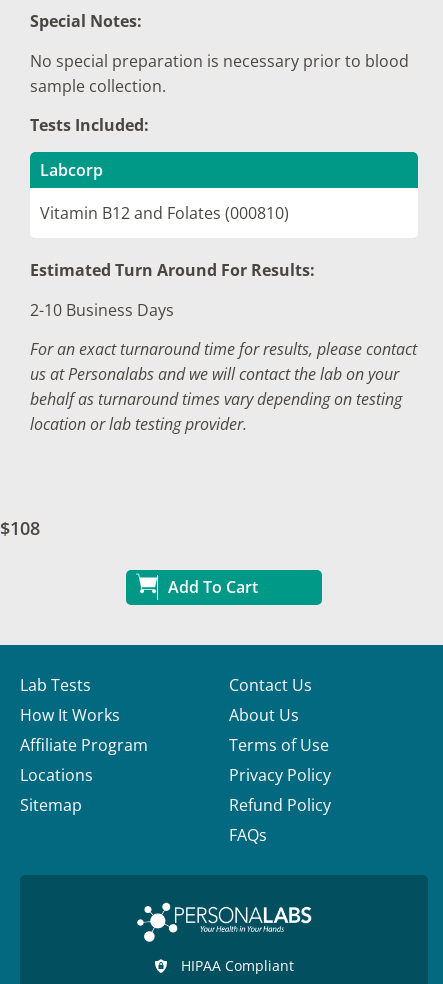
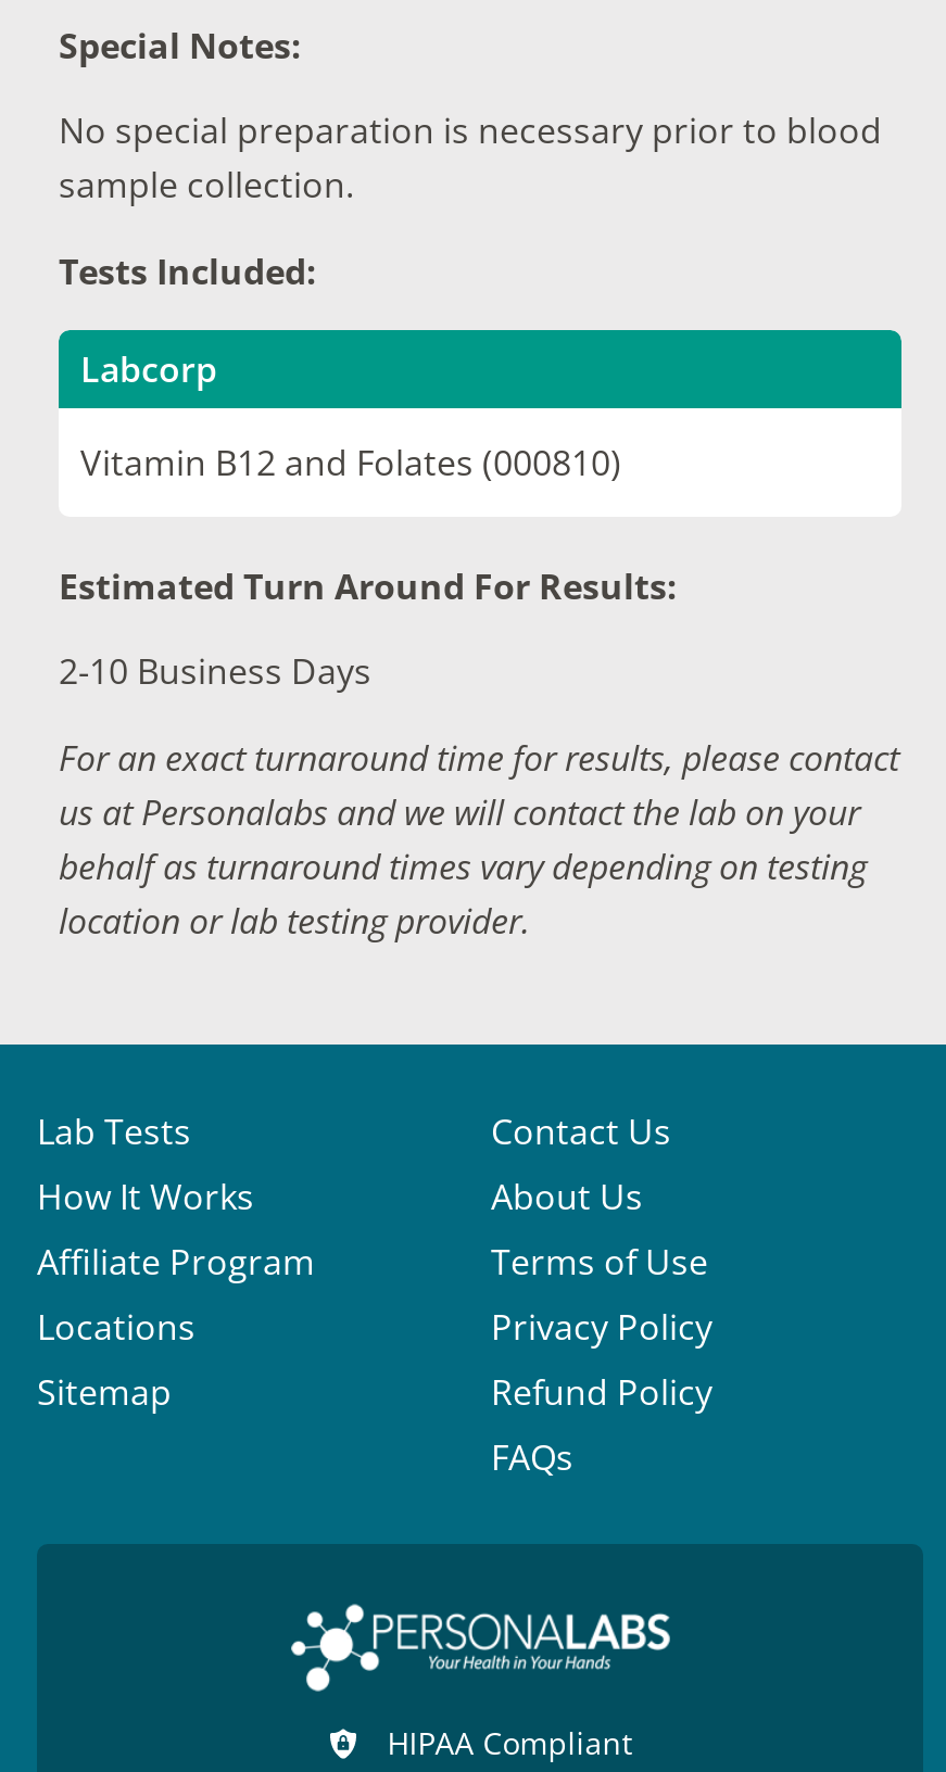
[0,516,258,598] $108 | Add To Cart -> none

